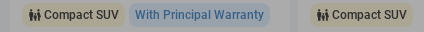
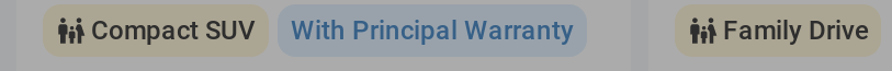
[332,8,407,22] Compact SUV -> [723,15,868,45] Family Drive

